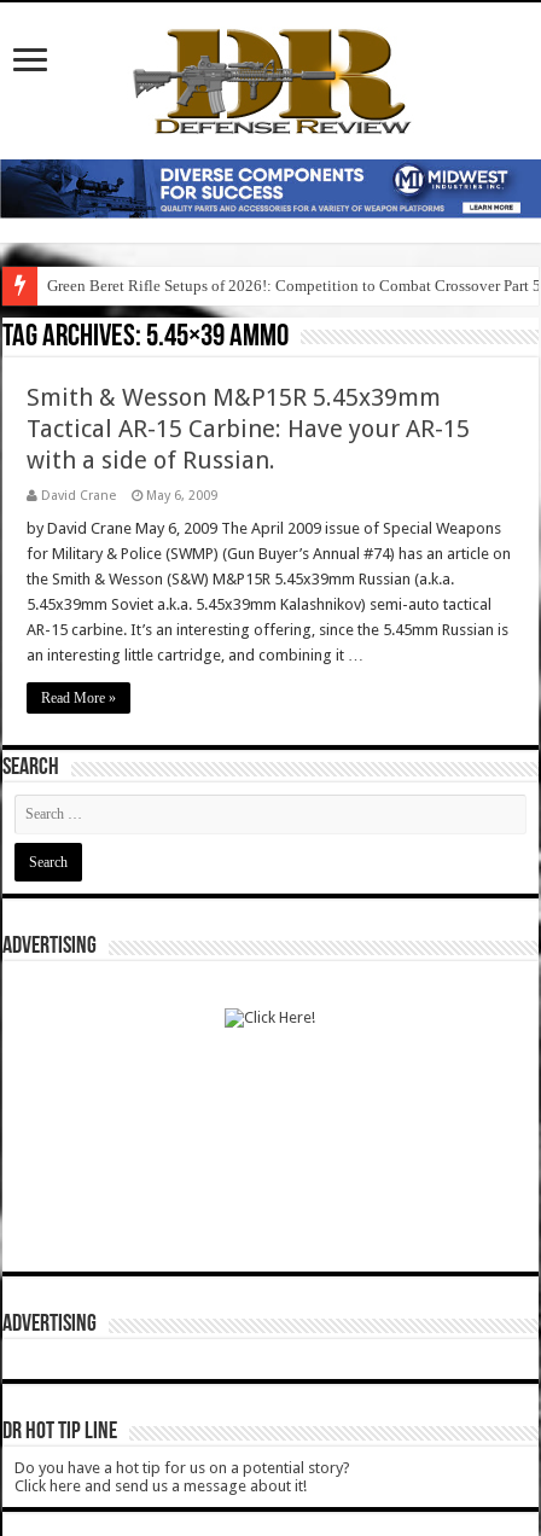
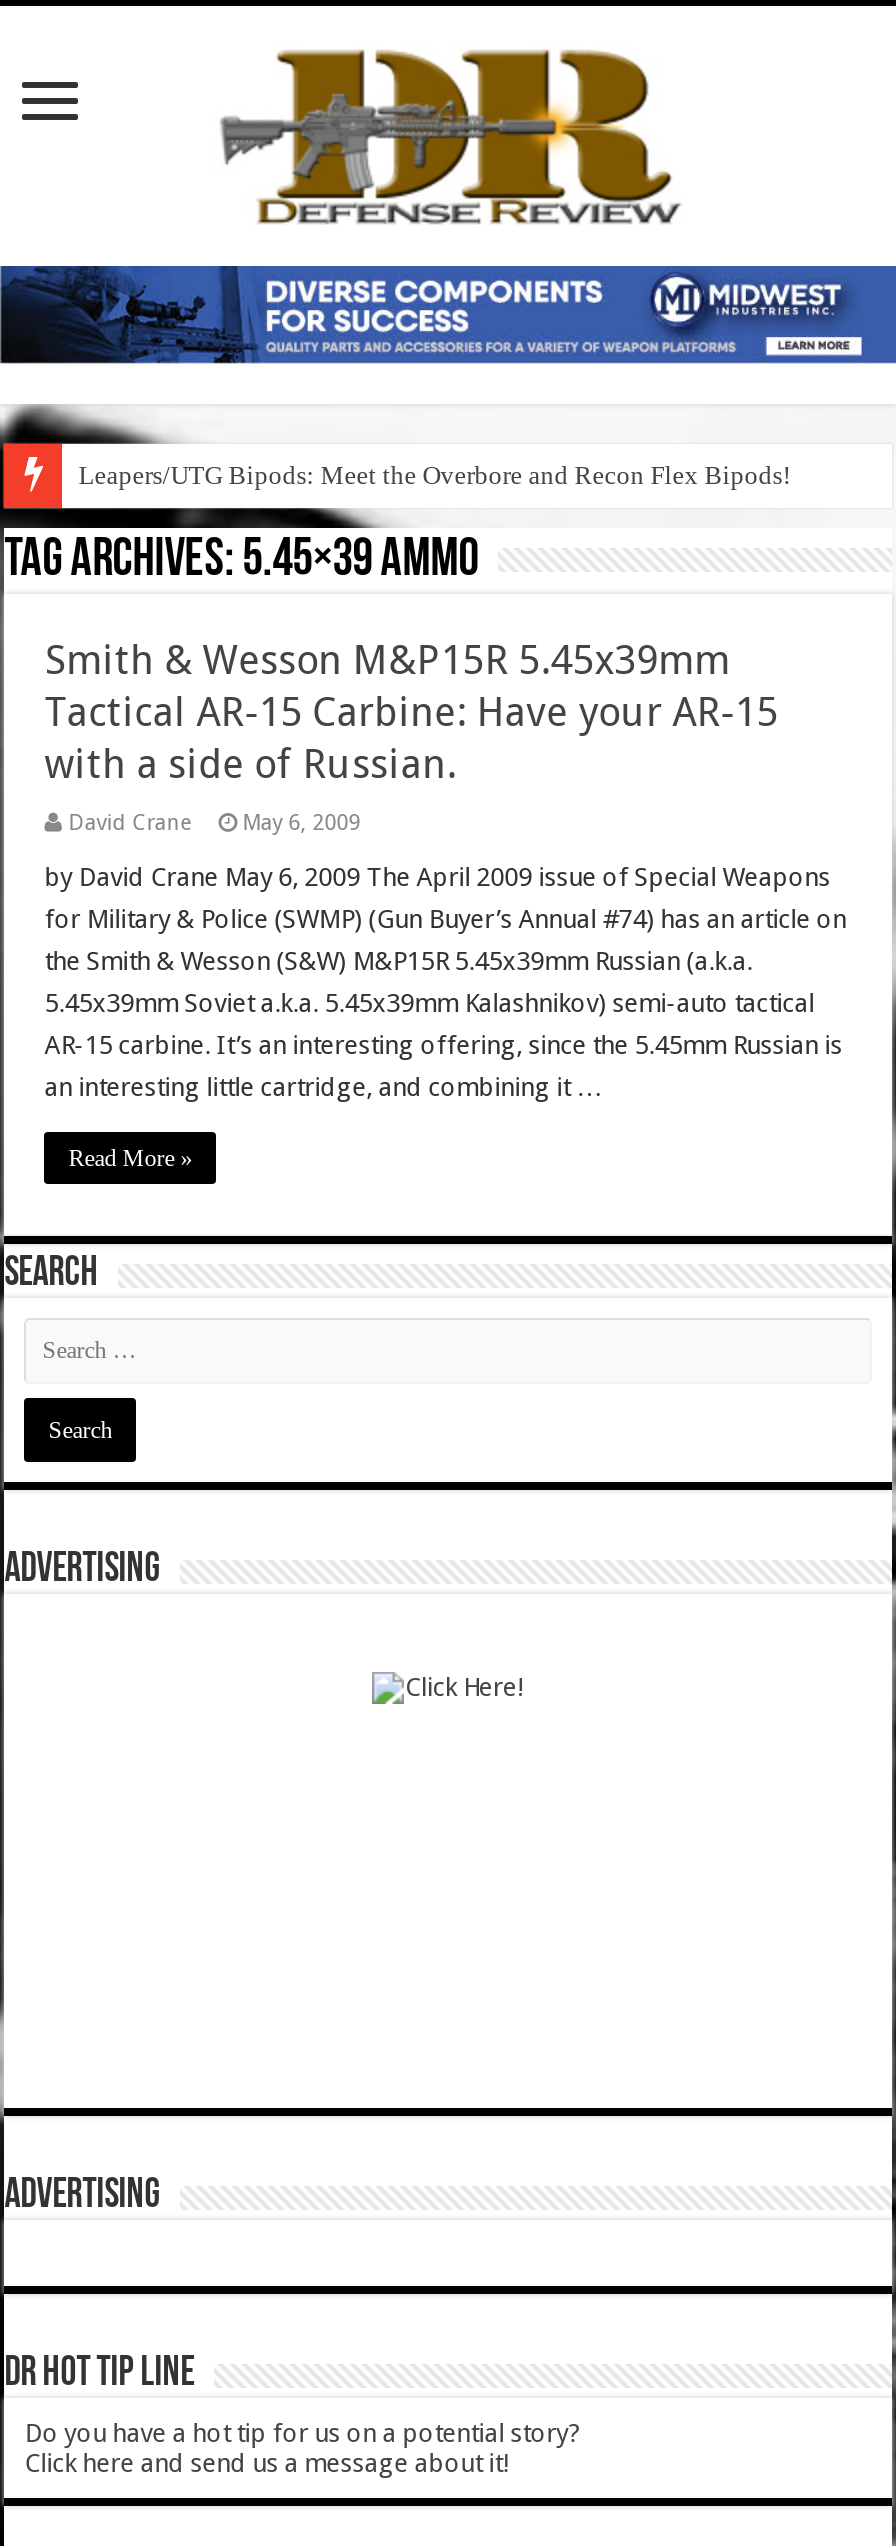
[47,277,541,295] Green Beret Rifle Setups of 2026!: Competition to Combat Crossover Part 5 -> [78,460,790,490] Leapers/UTG Bipods: Meet the Overbore and Recon Flex Bipods!

